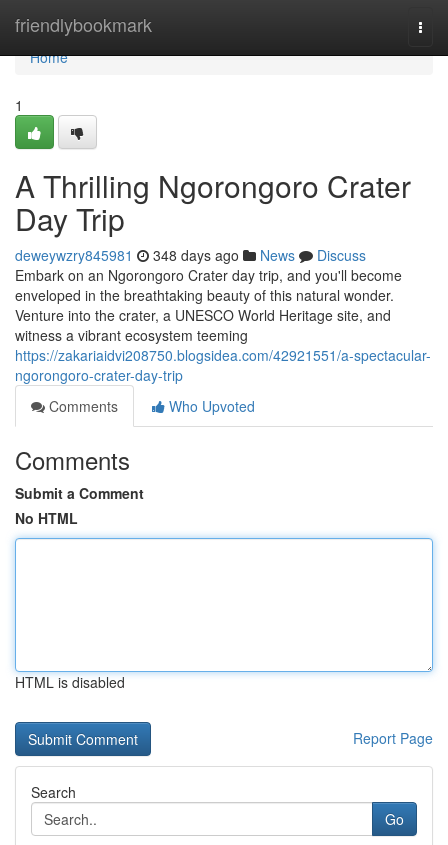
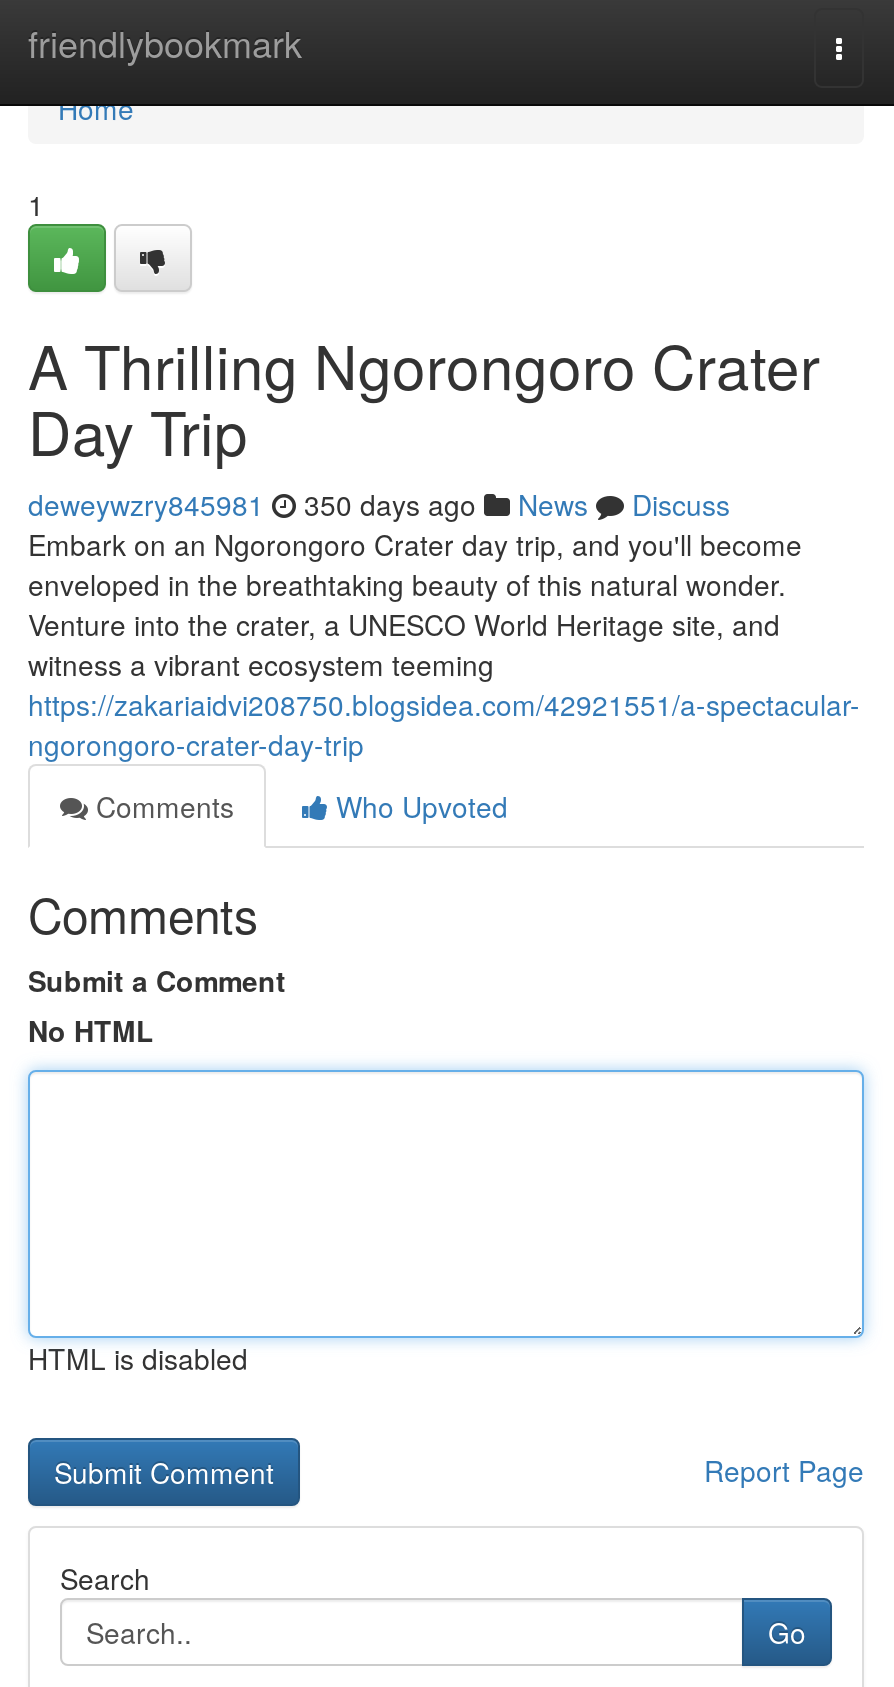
[15,245,366,265] deweywzry845981 348 days ago News Discuss -> [28,484,730,524] deweywzry845981 350 days ago News Discuss

